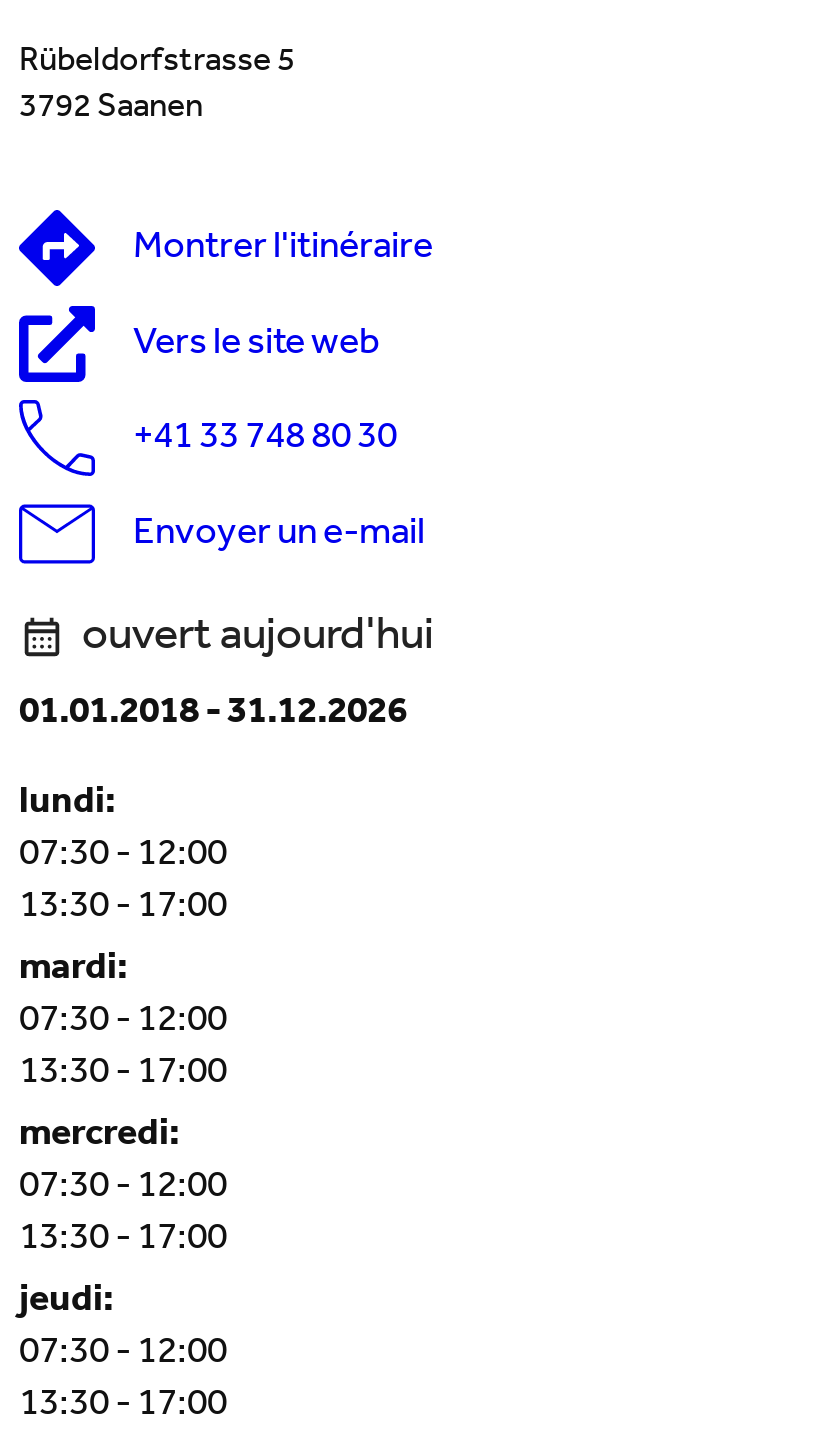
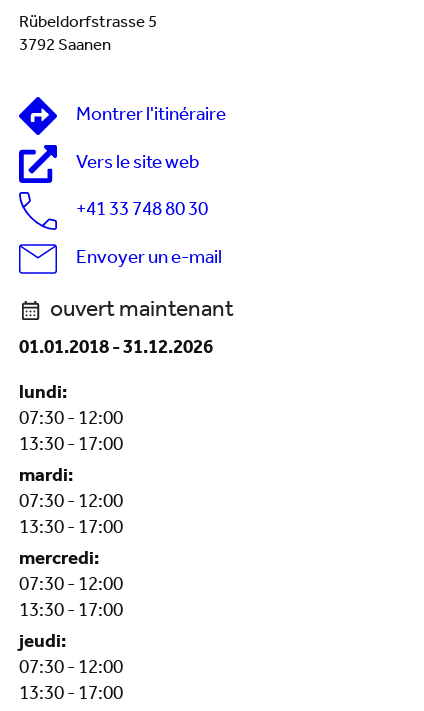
[74,618,434,664] ouvert aujourd'hui -> [46,301,234,324] ouvert maintenant

